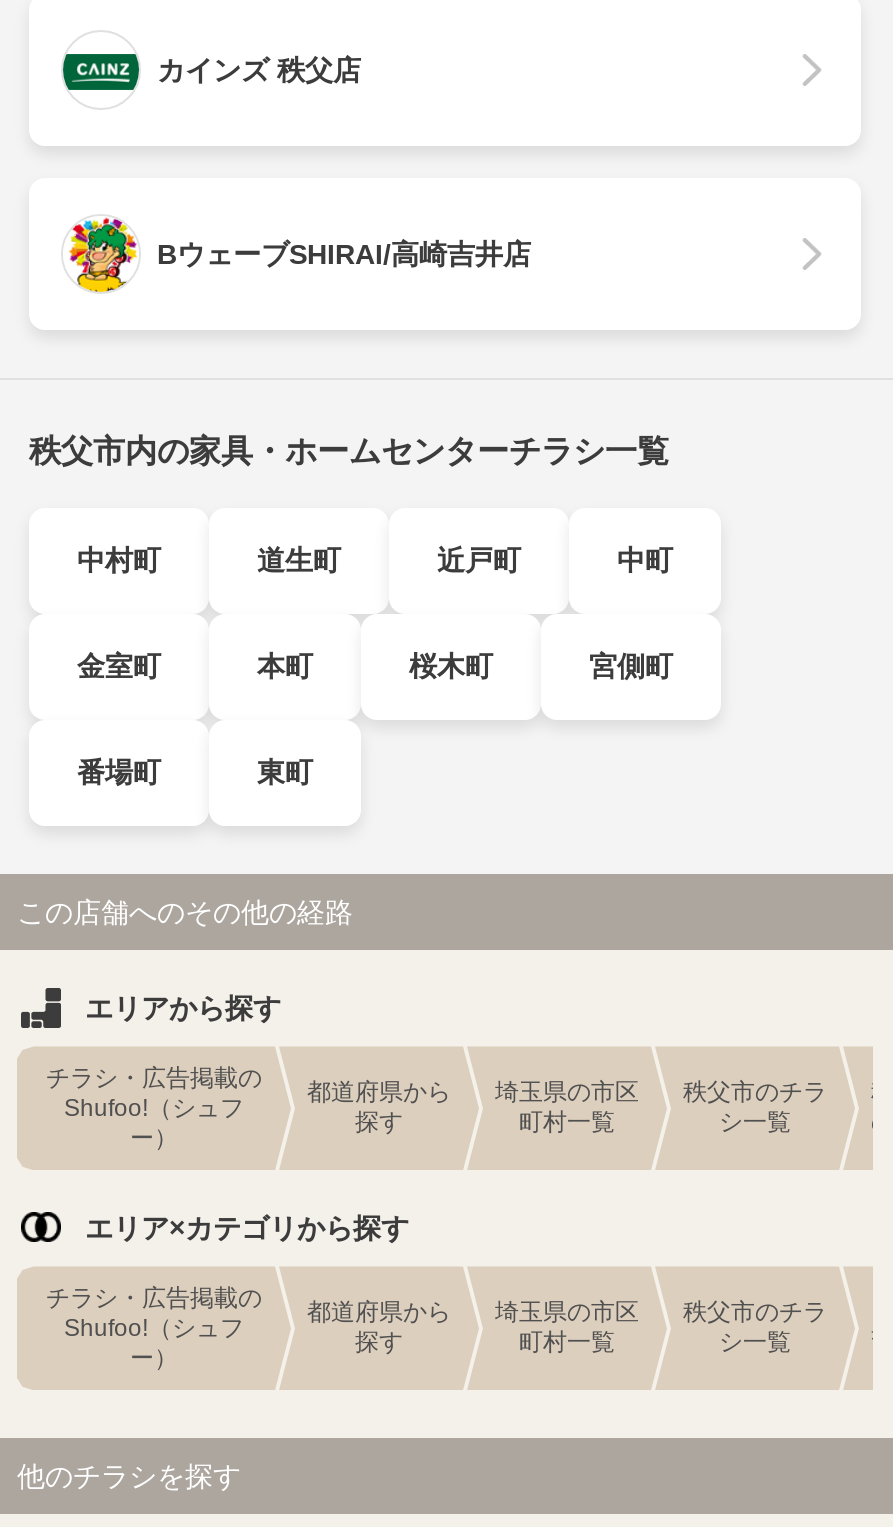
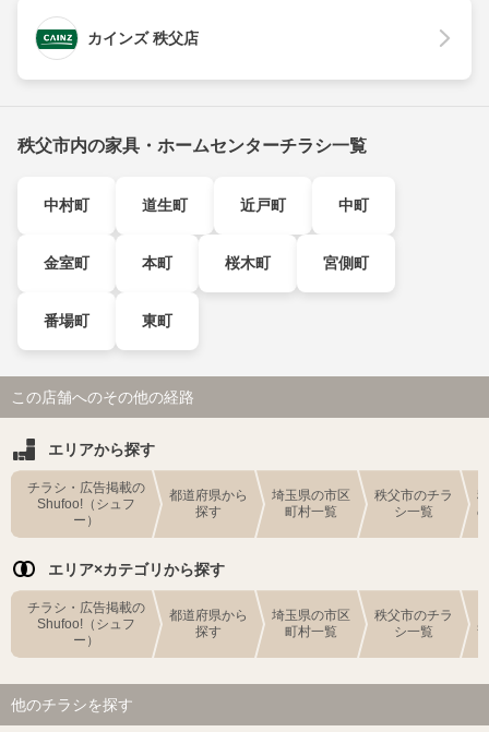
[63,216,531,294] [image] | BウェーブSHIRAI/高崎吉井店 -> none

